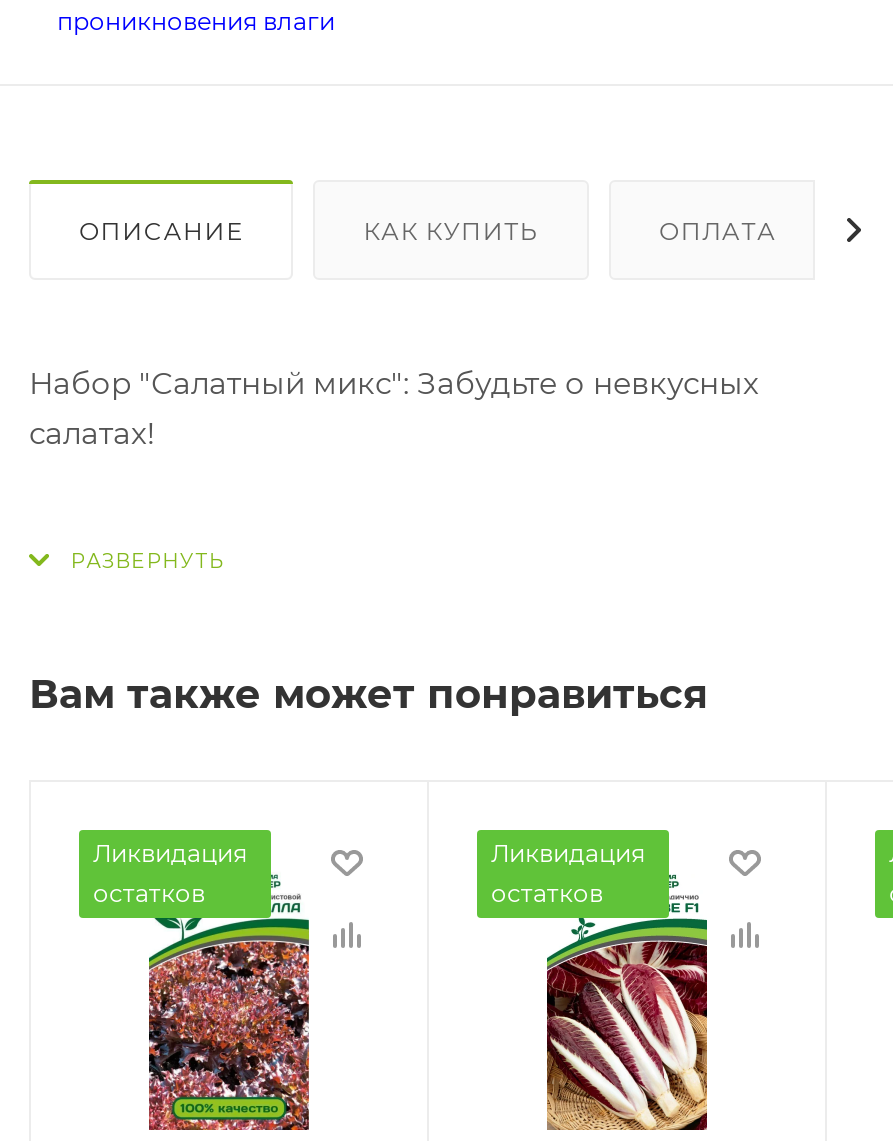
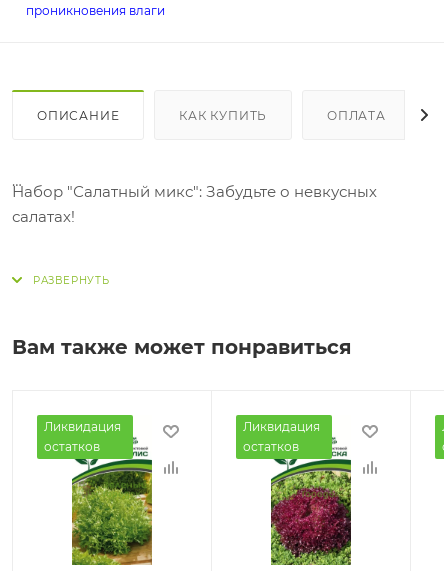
[147,1058,311,1132] [image] -> [71,529,153,566] [image]
[545,1058,709,1132] [image] -> [270,529,352,566] [image]

